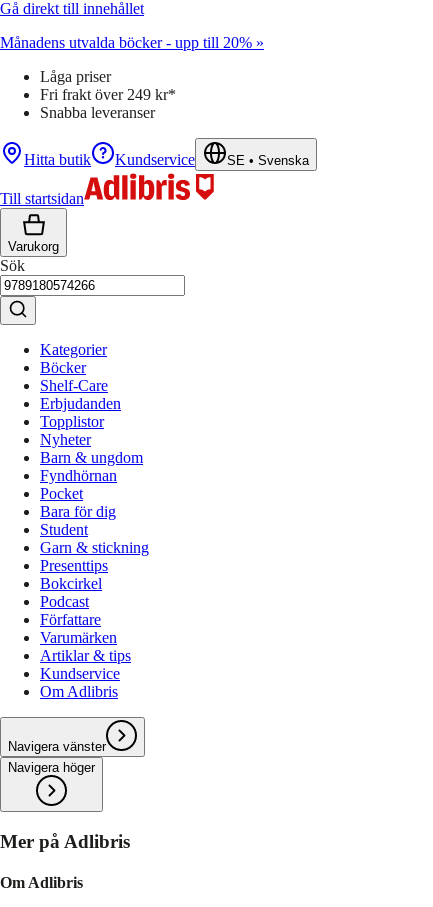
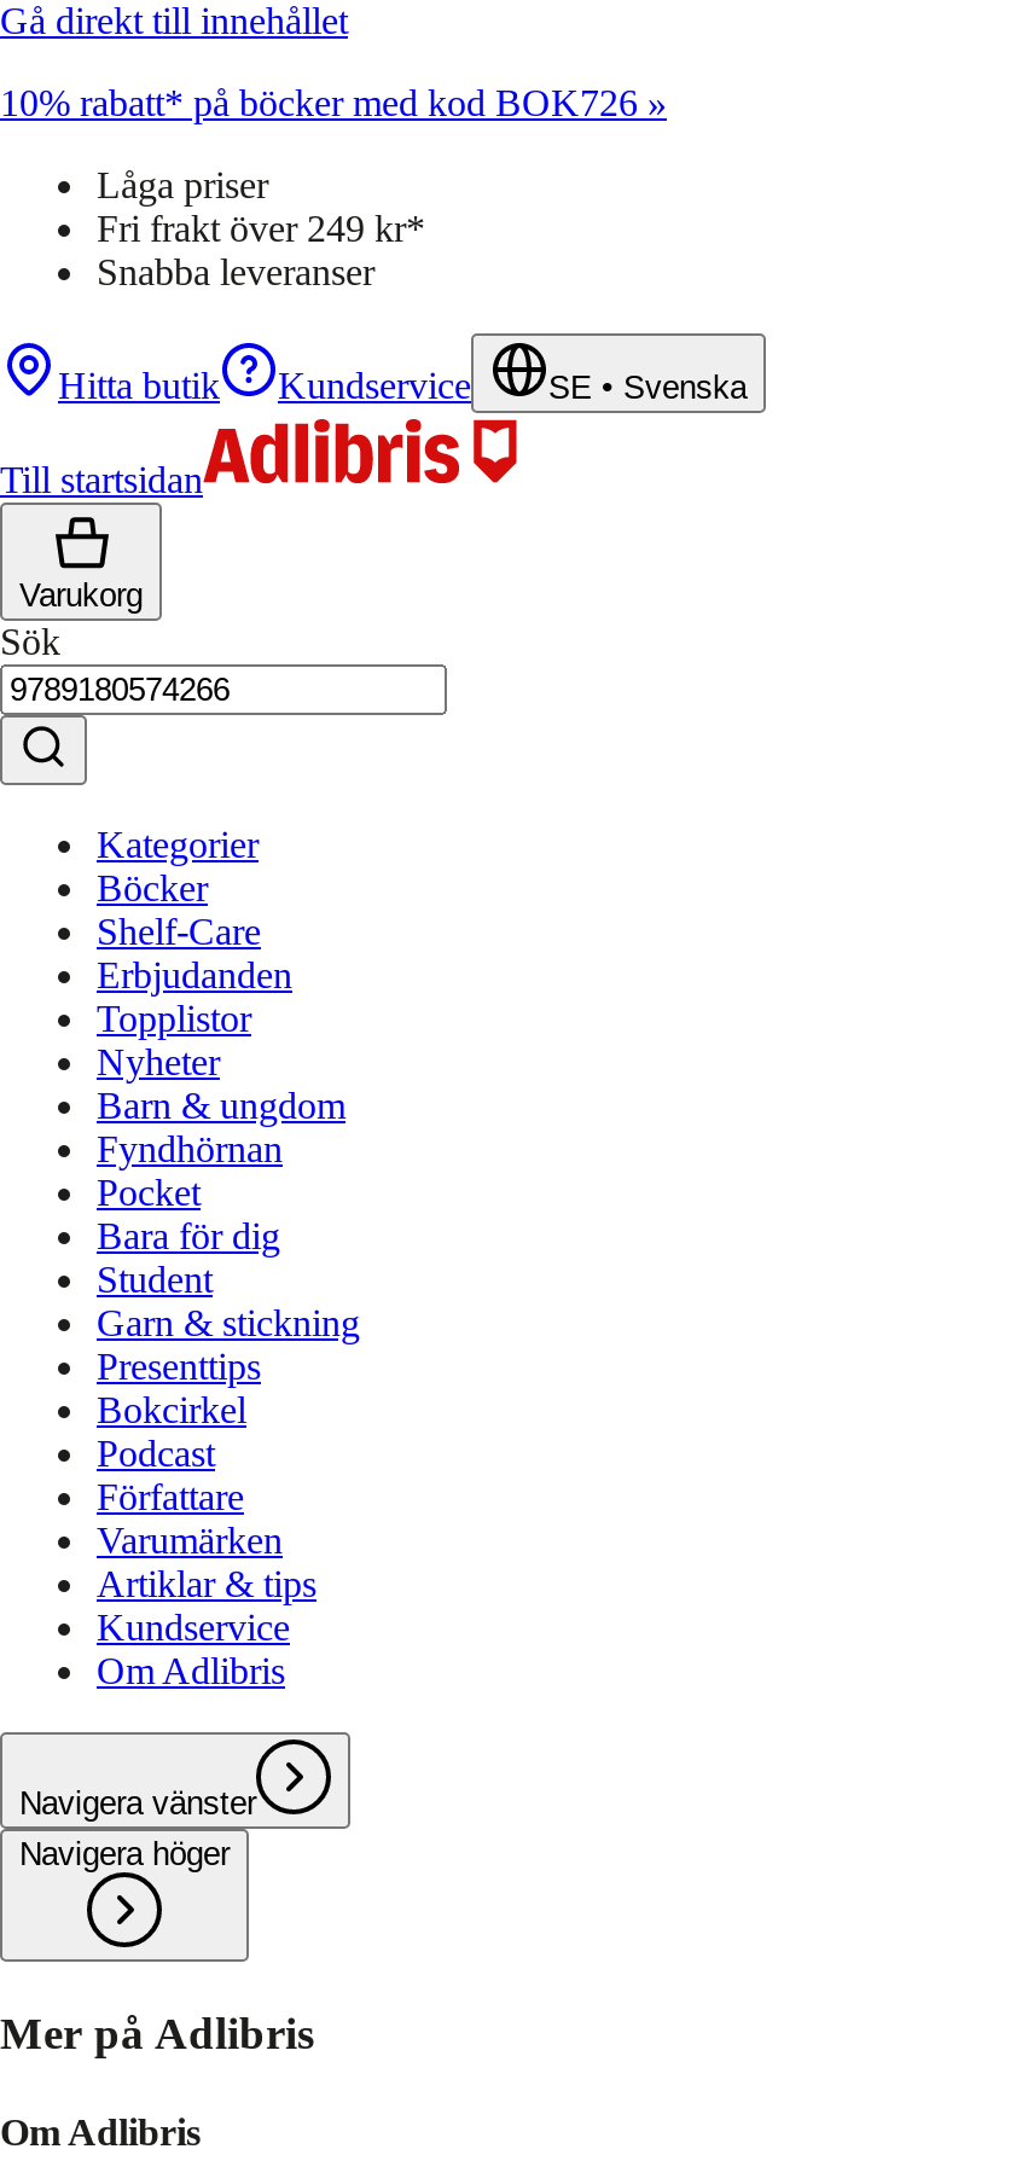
[0,34,264,51] Månadens utvalda böcker - upp till 20% » -> [0,82,667,123] 10% rabatt* på böcker med kod BOK726 »

